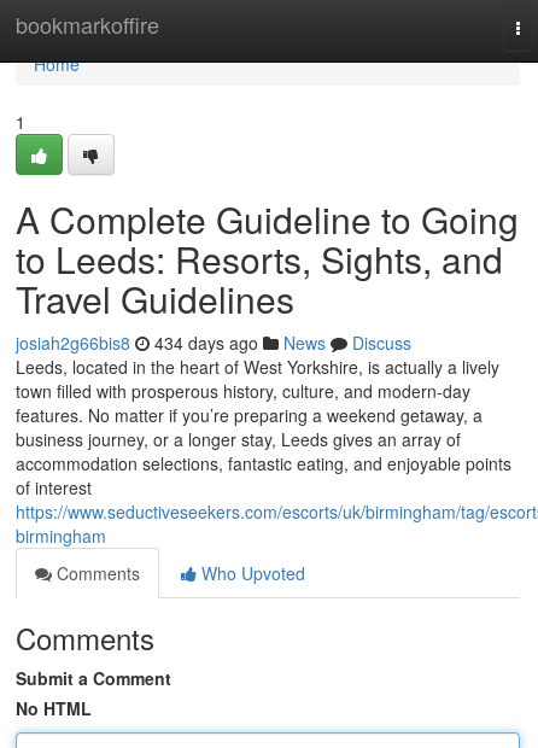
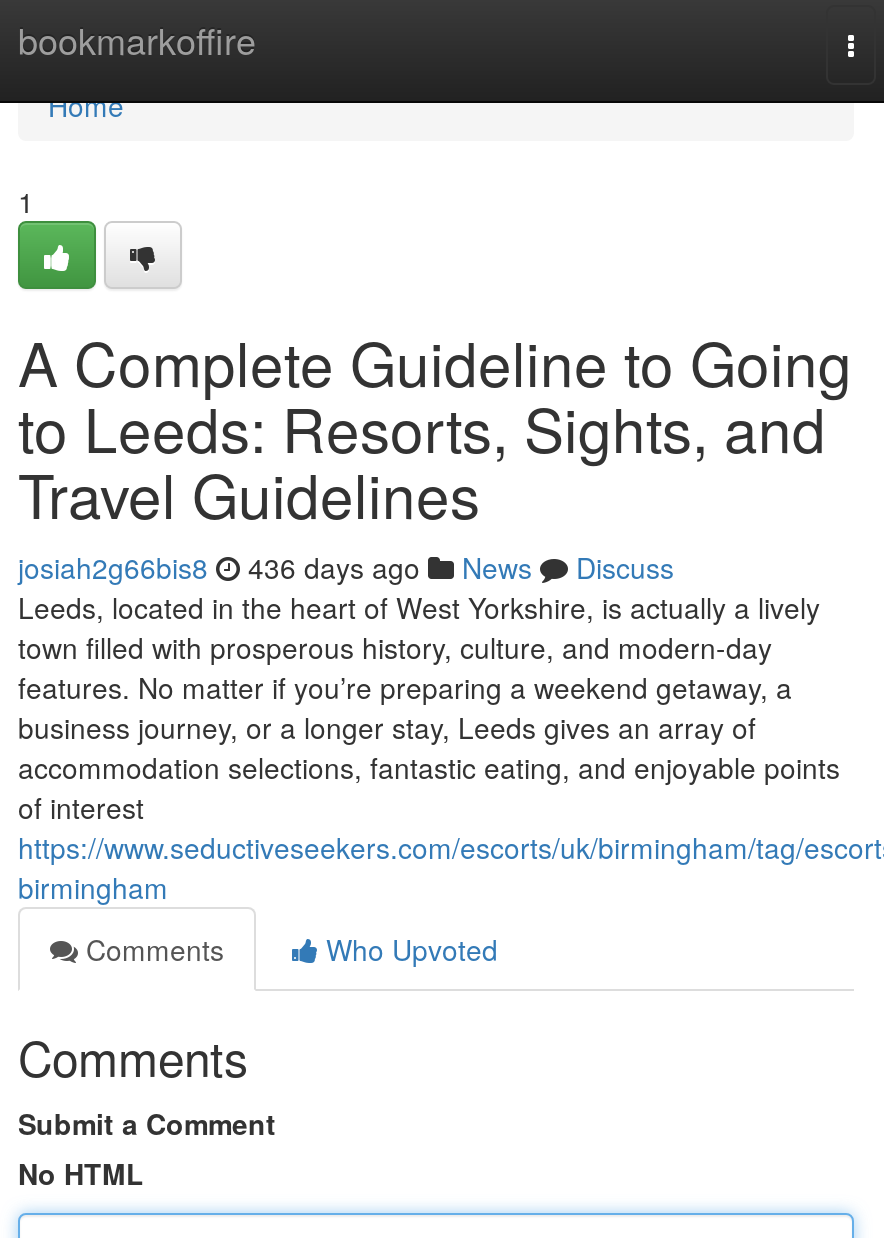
[16,331,411,355] josiah2g66bis8 434 days ago News Discuss -> [18,547,674,587] josiah2g66bis8 436 days ago News Discuss

